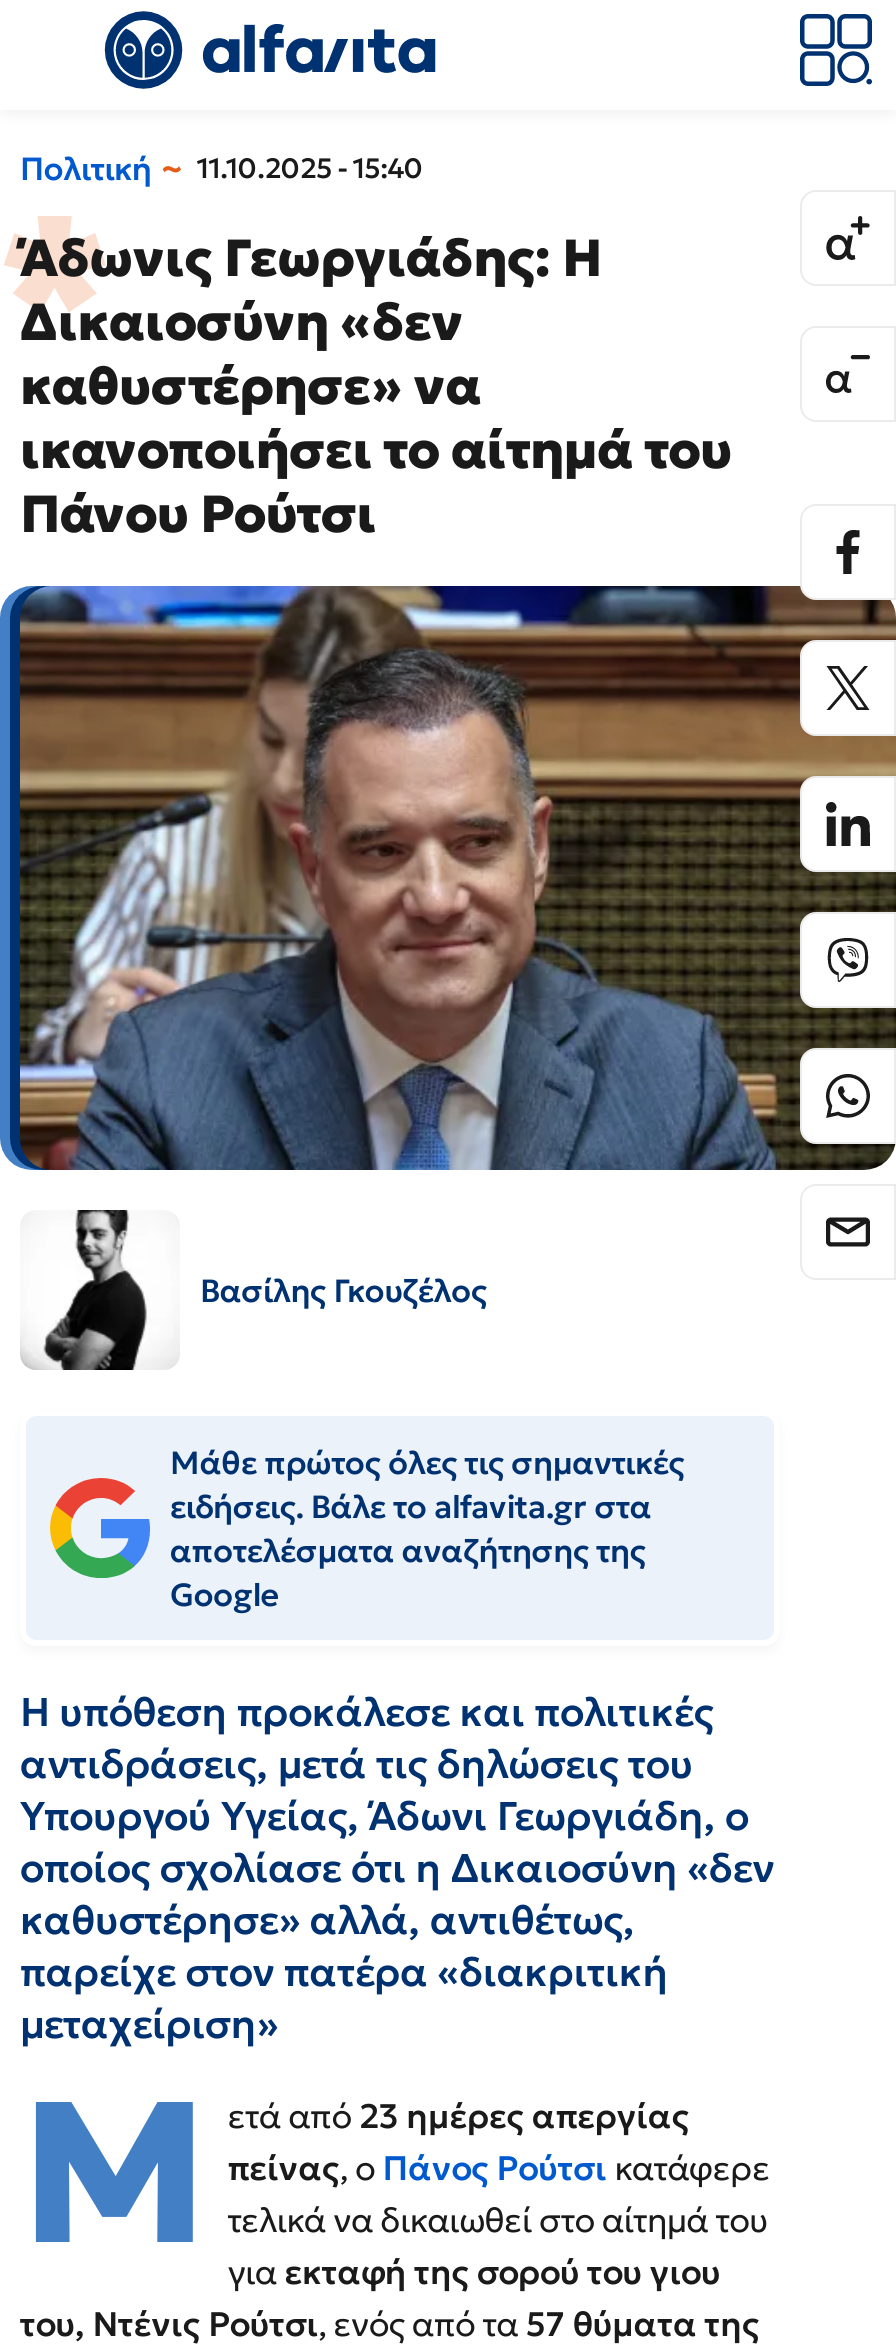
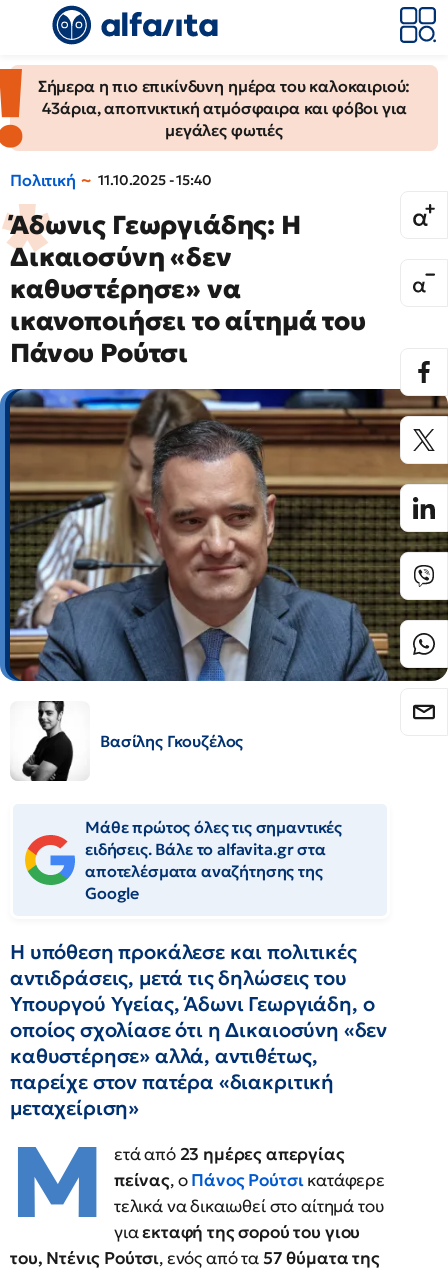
none -> [3,65,438,150] [image] | Σήμερα η πιο επικίνδυνη ημέρα του καλοκαιριού: | 43άρια, αποπνικτική ατμόσφαιρα και φόβοι για | μεγάλες φωτιές

